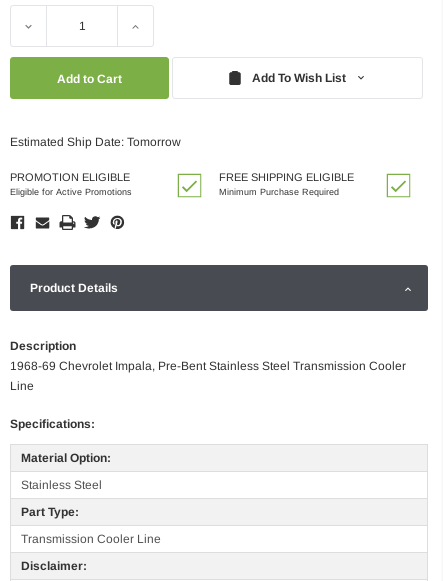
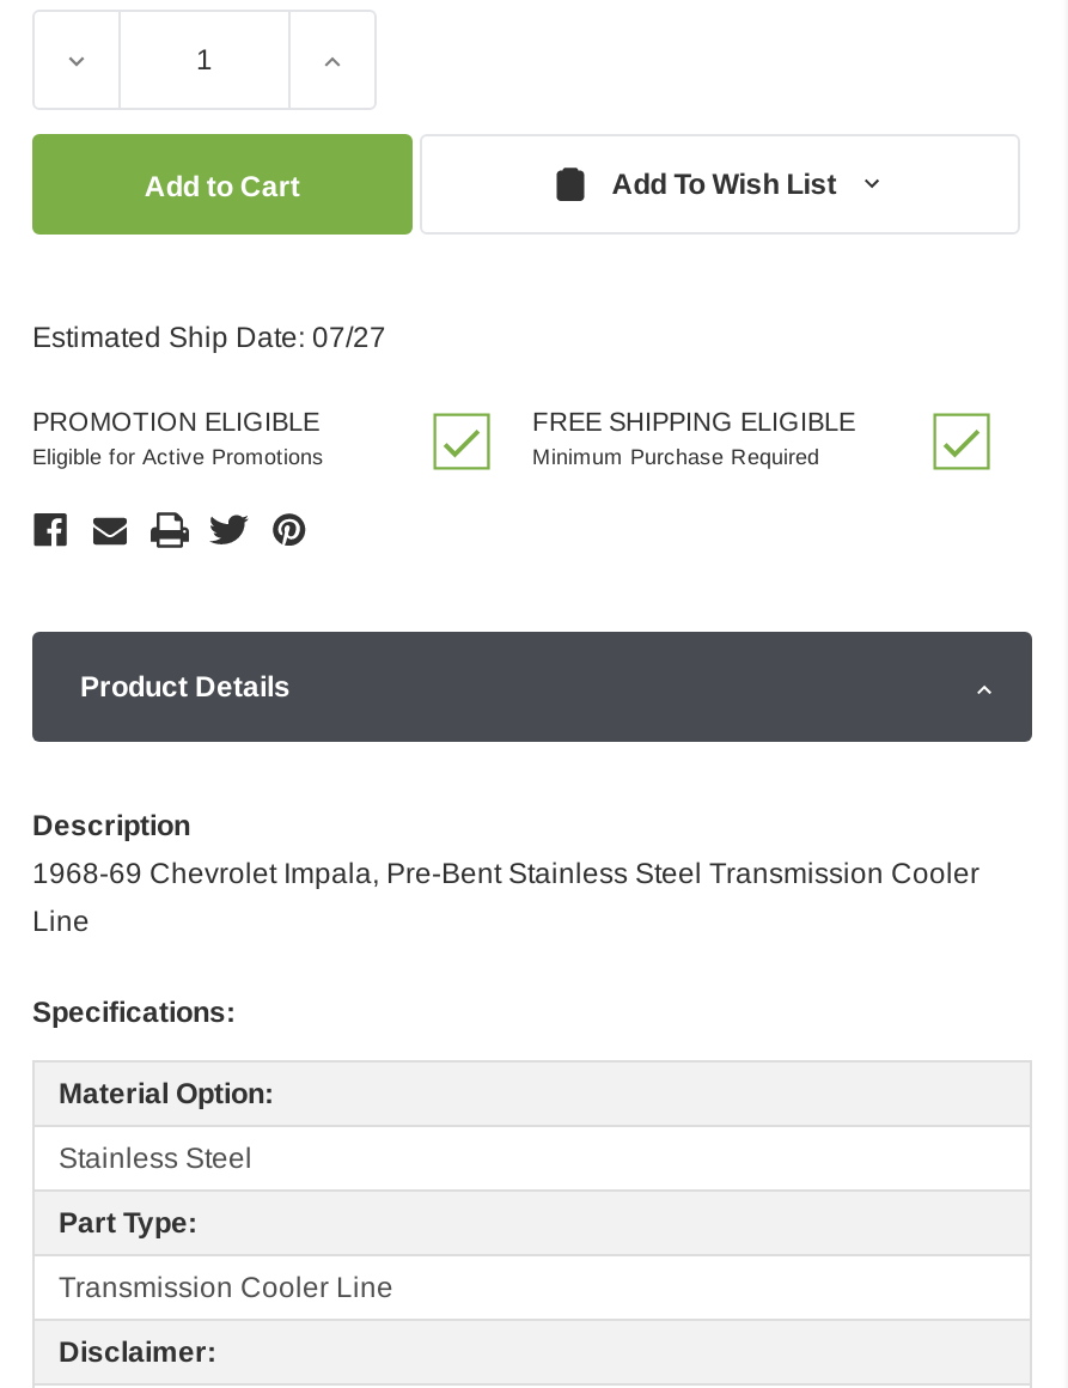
[10,135,181,149] Estimated Ship Date: Tomorrow -> [32,321,386,354] Estimated Ship Date: 07/27

